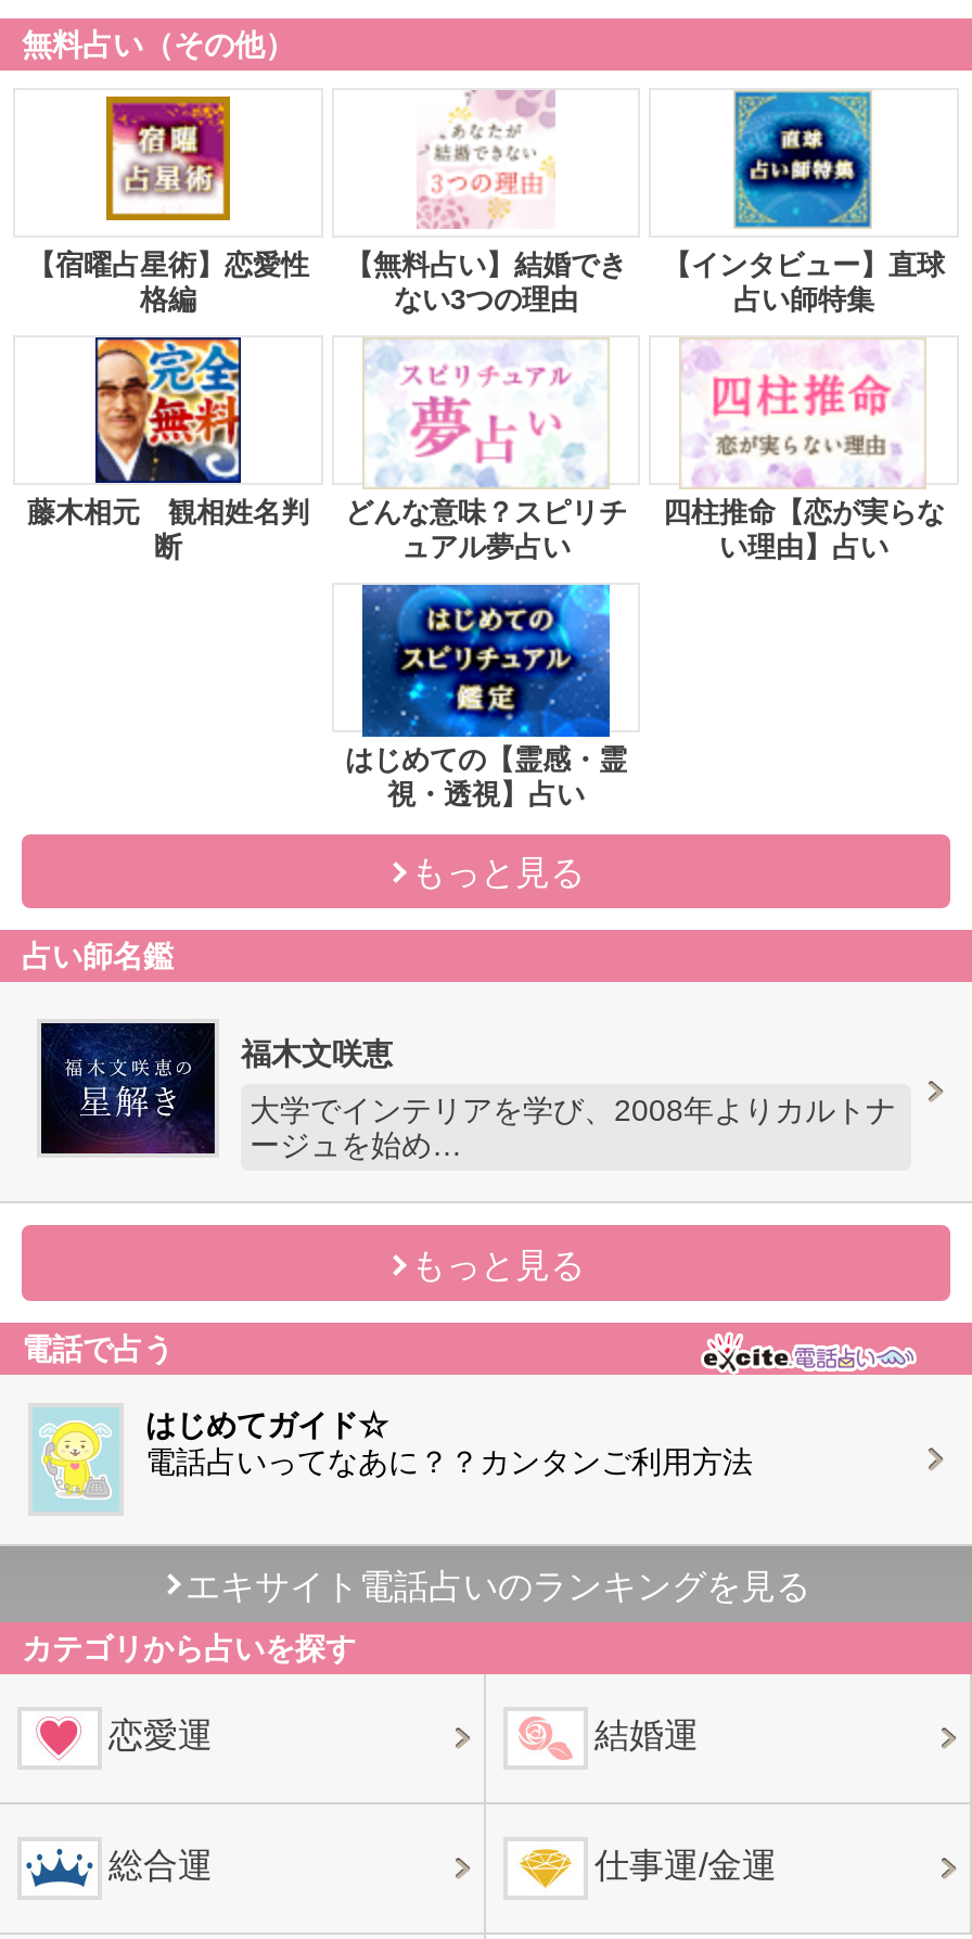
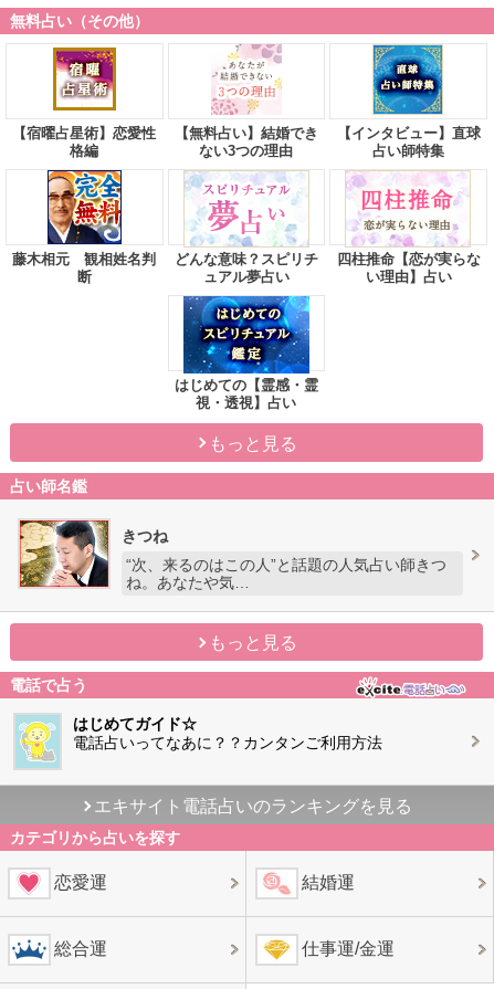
[39,1020,393,1157] [image] | 福木文咲恵 -> [19,519,168,588] [image] | きつね
[250,1093,896,1163] 大学でインテリアを学び、2008年よりカルトナ | ージュを始め… -> [126,555,446,591] “次、来るのはこの人”と話題の人気占い師きつ | ね。あなたや気…

